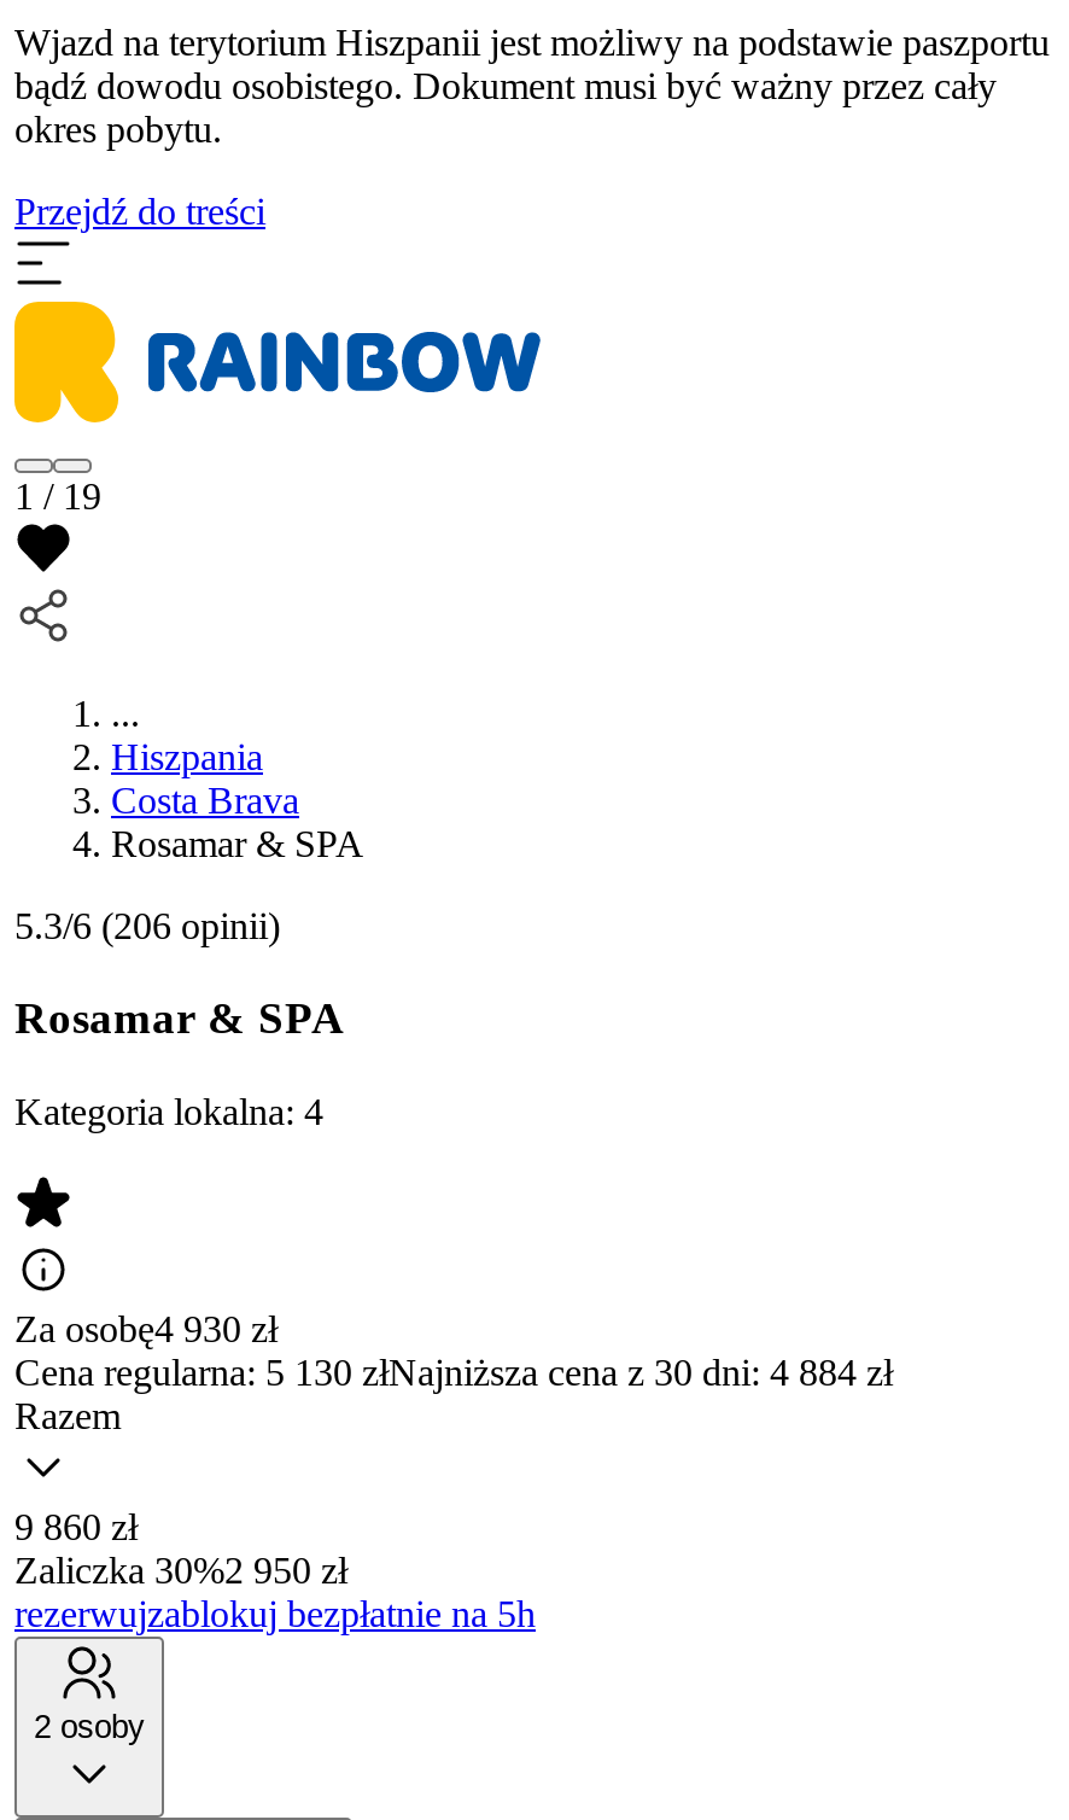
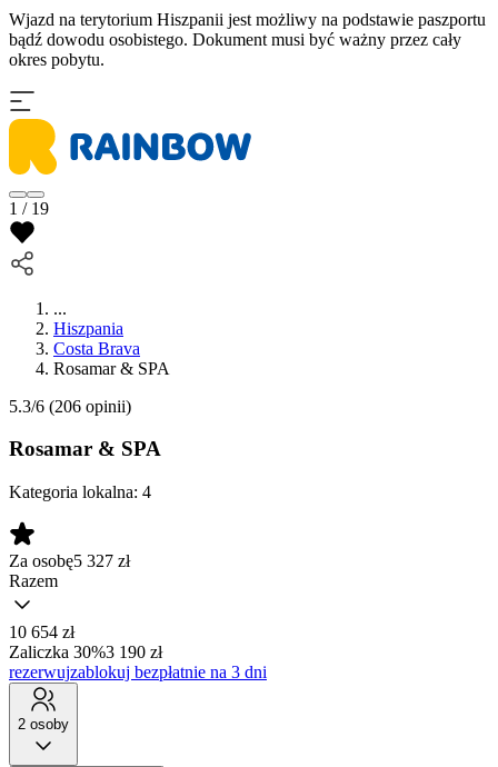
[14,190,265,231] Przejdź do treści -> none
[14,1309,893,1393] Za osobę4 930 zł | Cena regularna: 5 130 złNajniższa cena z 30 dni: 4 884 zł -> [9,552,130,570] Za osobę5 327 zł
[14,1507,536,1635] 9 860 zł | Zaliczka 30%2 950 zł | rezerwujzablokuj bezpłatnie na 5h -> [9,623,267,682] 10 654 zł | Zaliczka 30%3 190 zł | rezerwujzablokuj bezpłatnie na 3 dni

